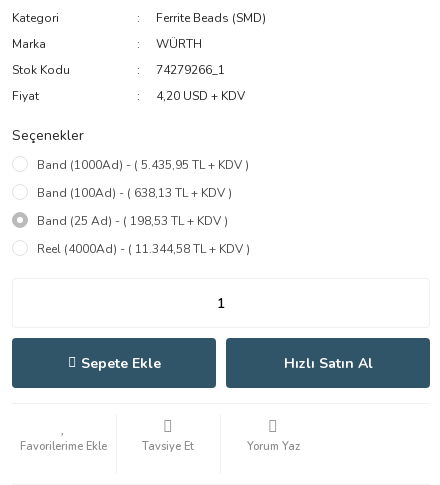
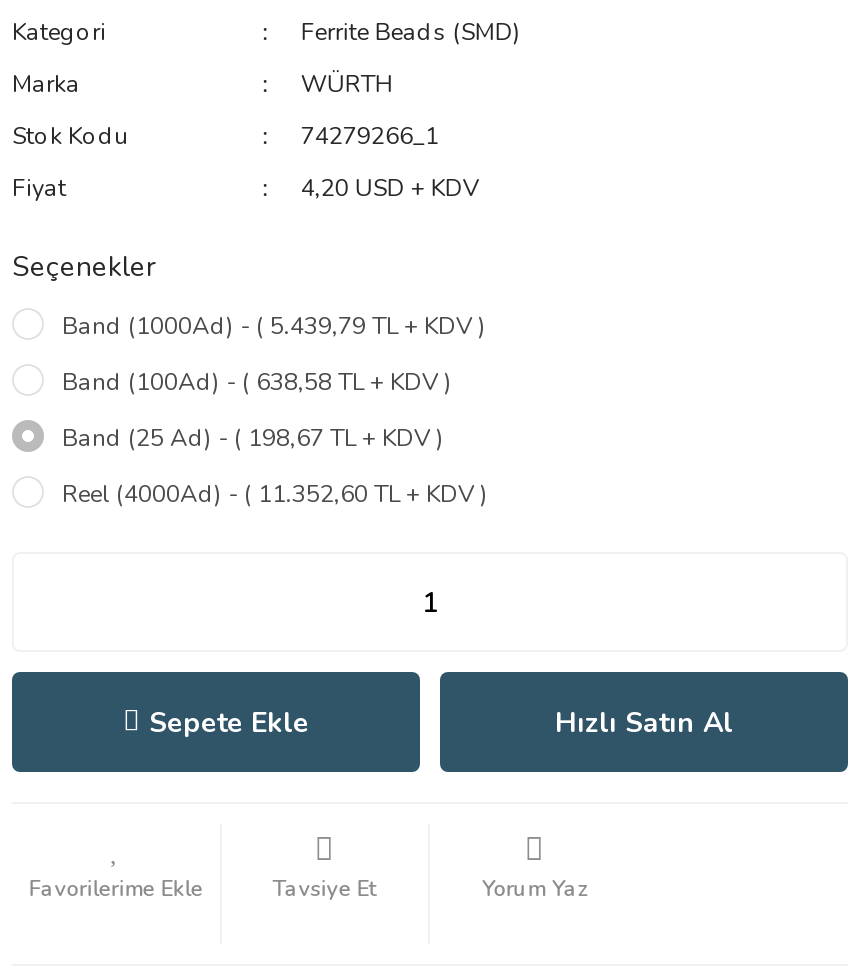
[37,157,249,173] Band (1000Ad) - ( 5.435,95 TL + KDV ) -> [62,310,486,342] Band (1000Ad) - ( 5.439,79 TL + KDV )
[37,185,232,201] Band (100Ad) - ( 638,13 TL + KDV ) -> [62,366,452,398] Band (100Ad) - ( 638,58 TL + KDV )
[37,213,228,229] Band (25 Ad) - ( 198,53 TL + KDV ) -> [62,422,444,454] Band (25 Ad) - ( 198,67 TL + KDV )
[37,241,250,257] Reel (4000Ad) - ( 11.344,58 TL + KDV ) -> [62,478,488,510] Reel (4000Ad) - ( 11.352,60 TL + KDV )

